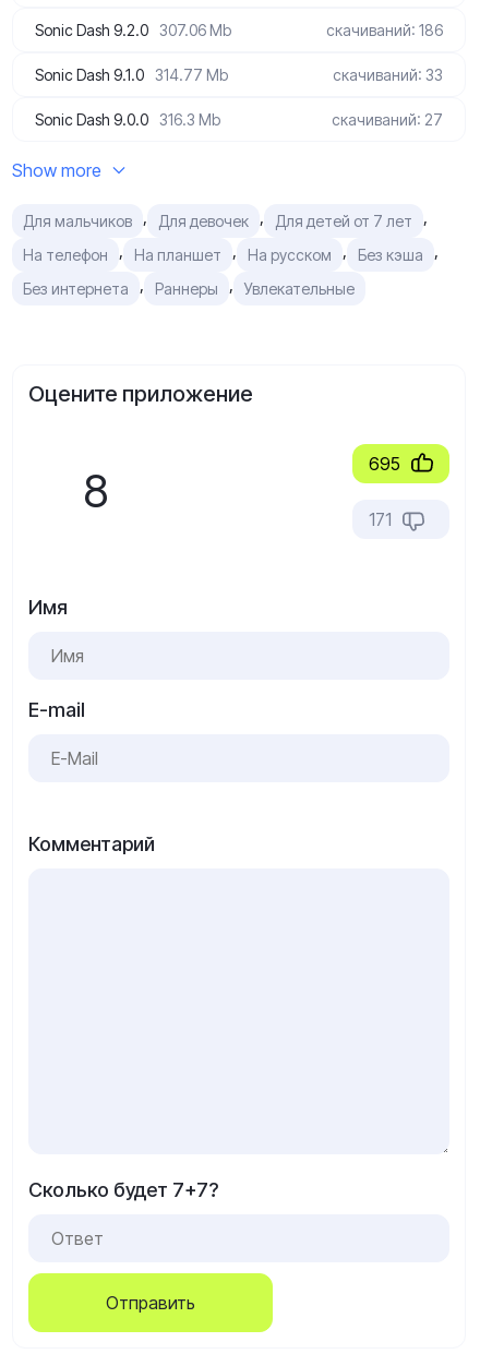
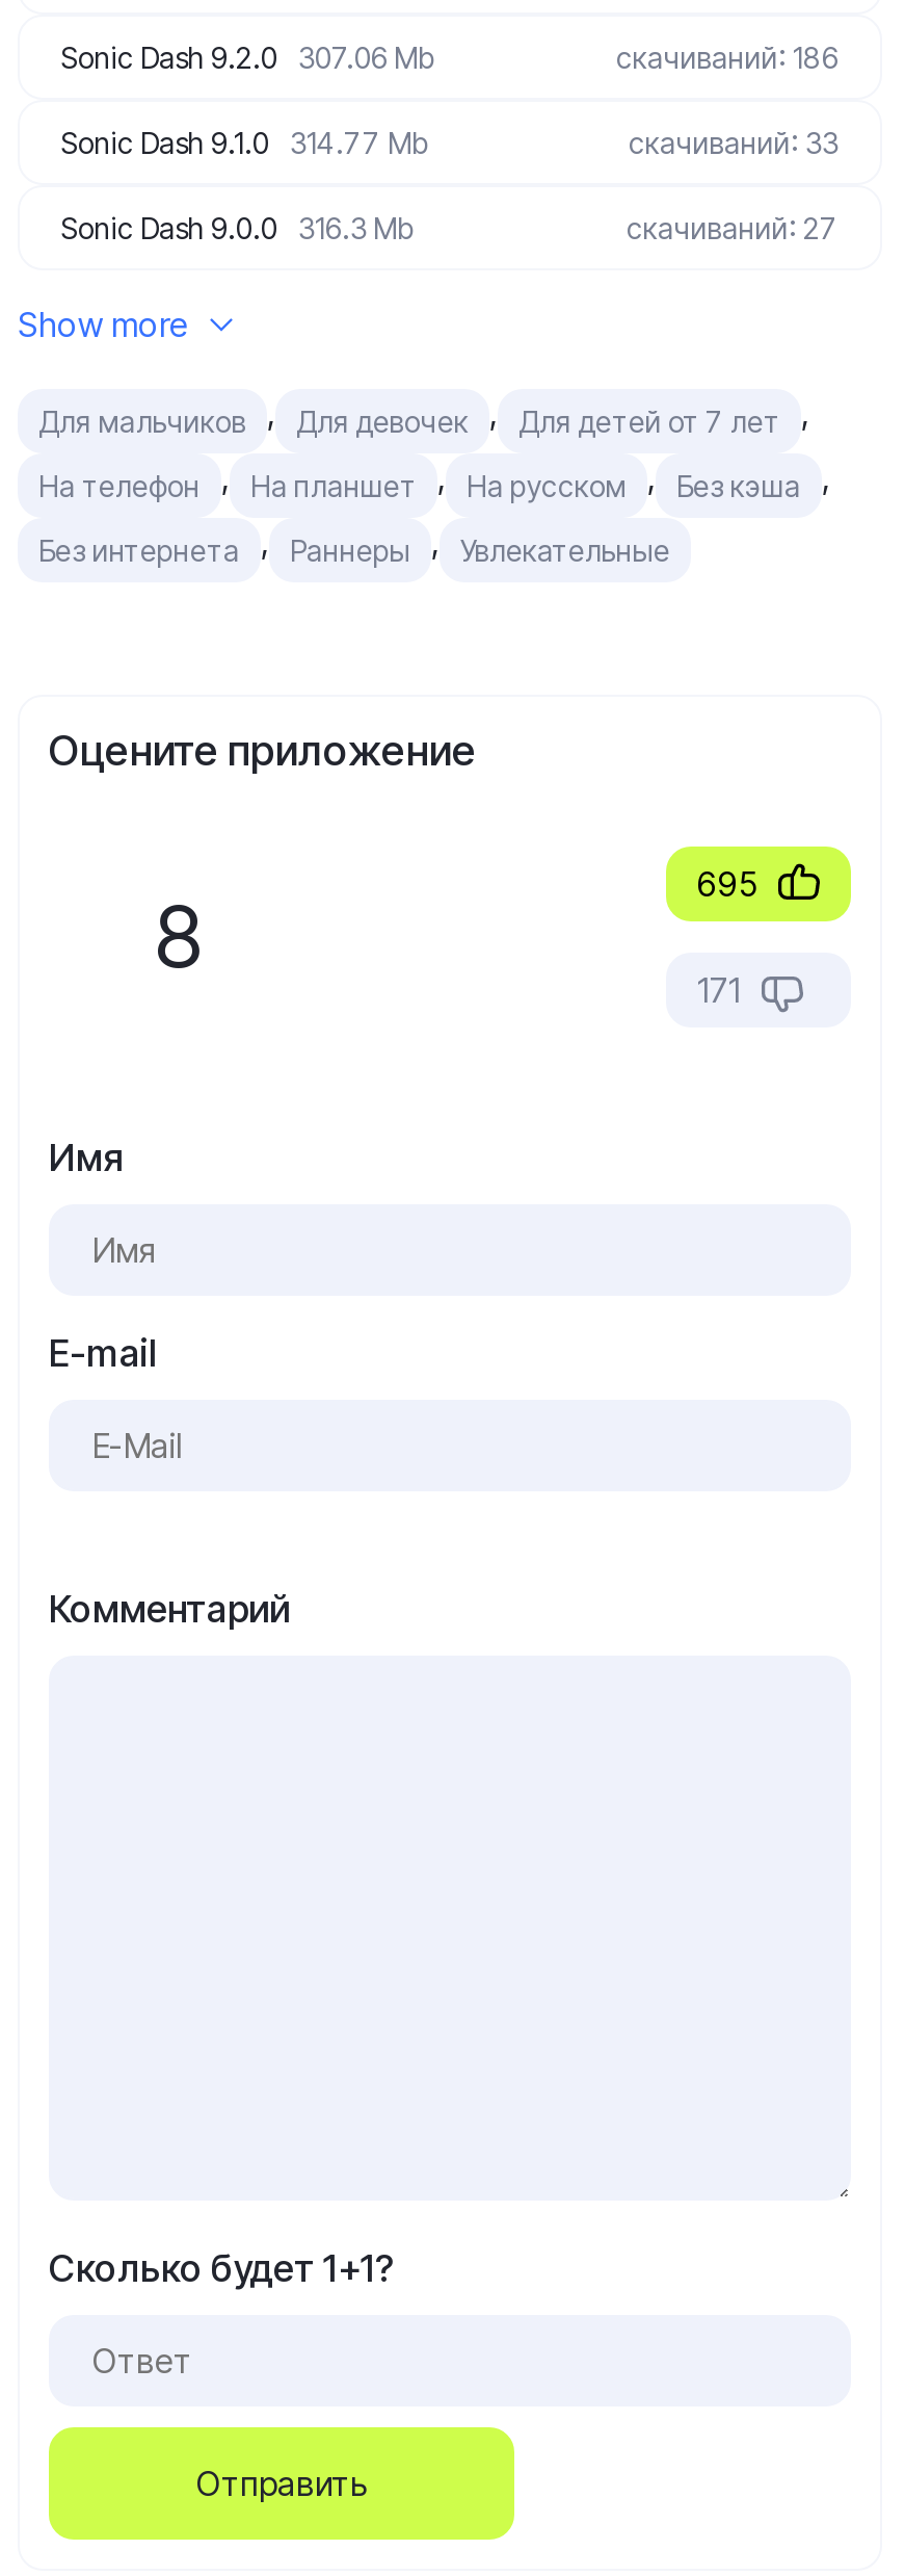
[28,1178,218,1201] Сколько будет 7+7? -> [49,2246,394,2290] Сколько будет 1+1?

